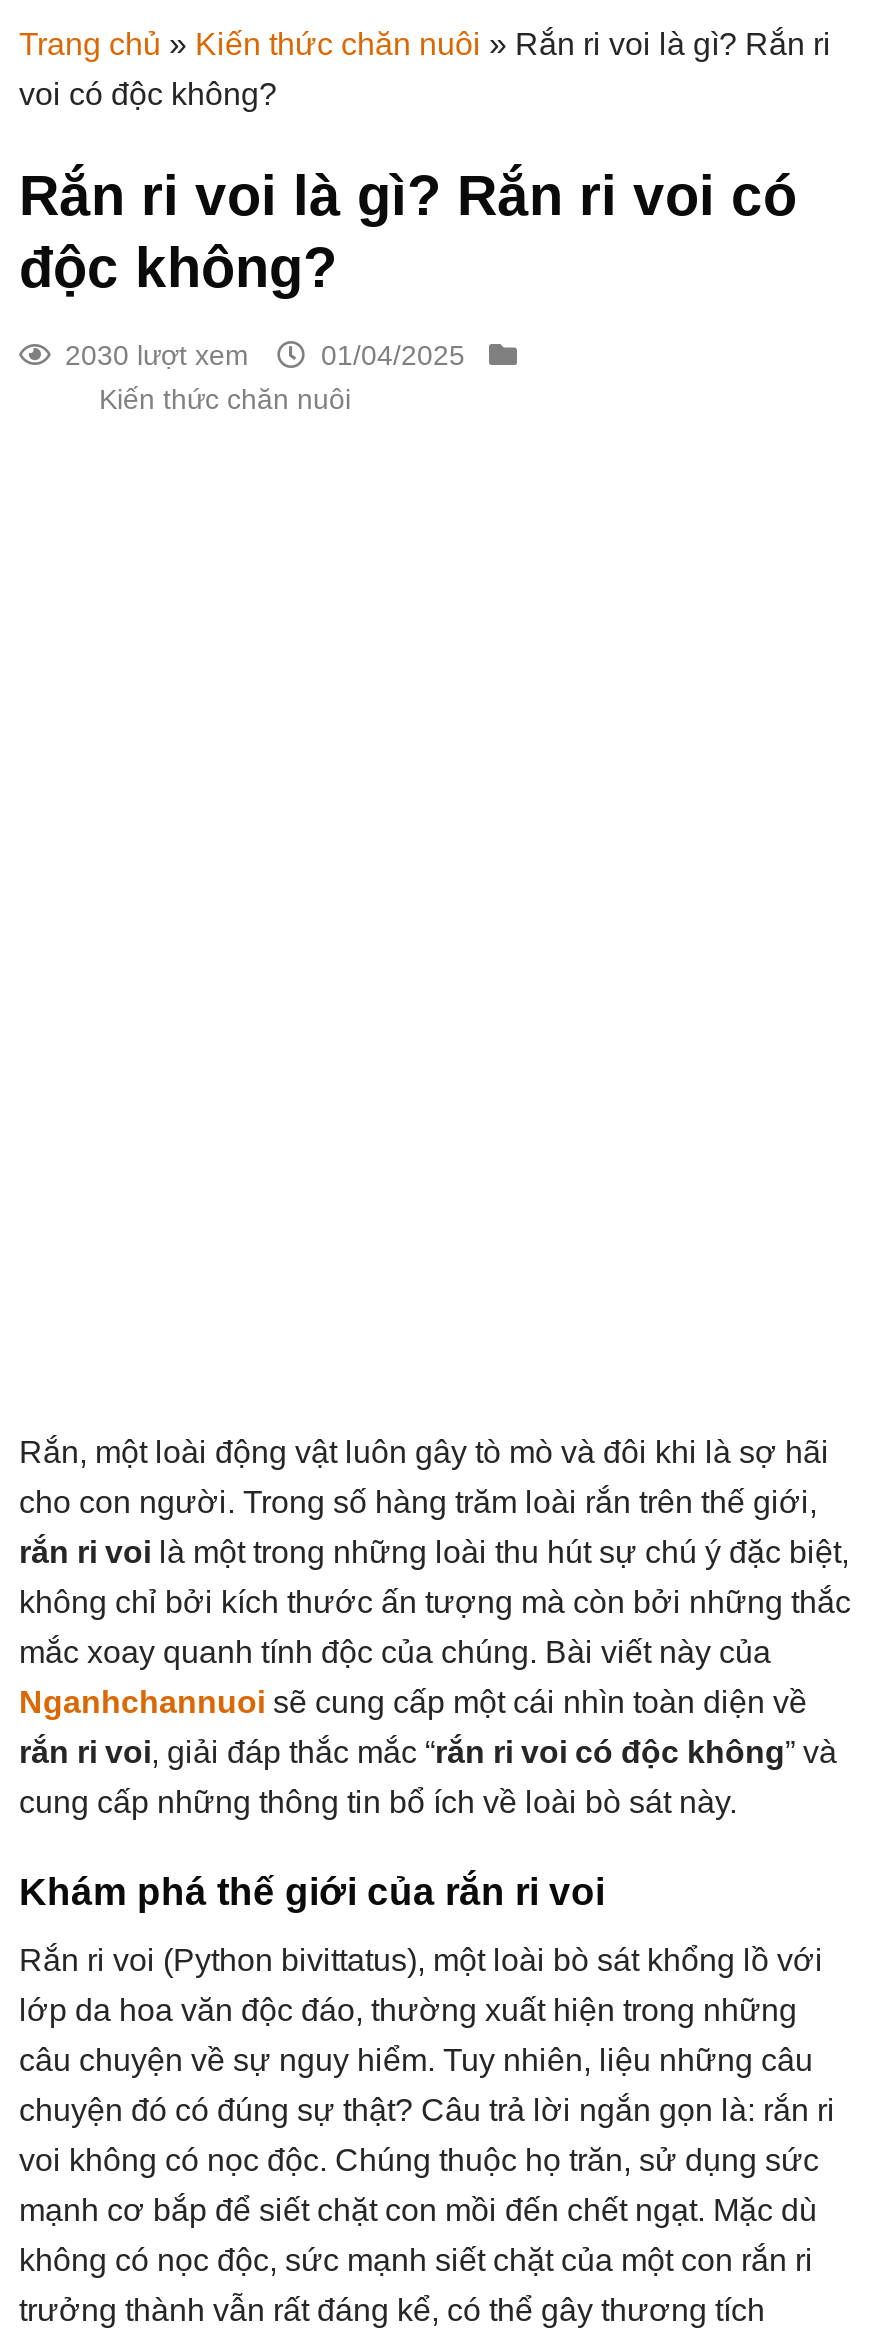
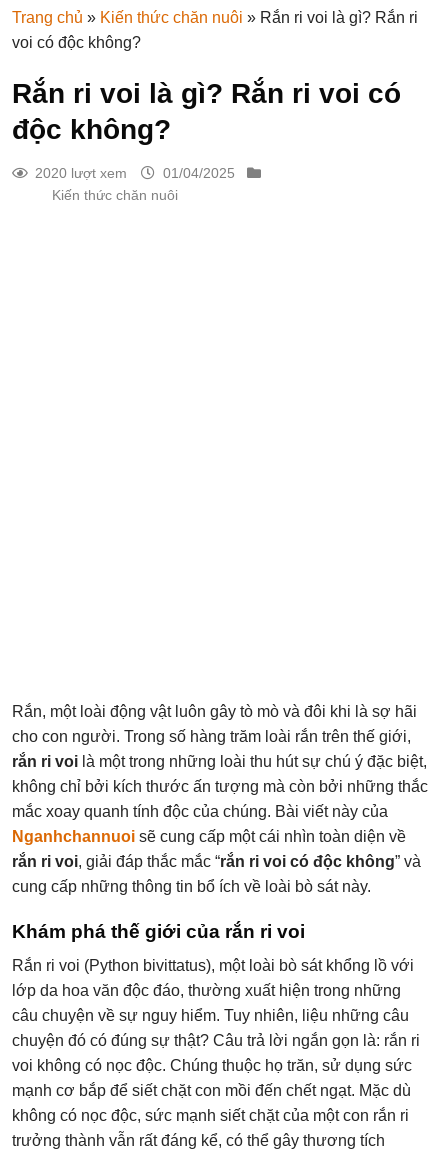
[57,339,465,371] 2030 lượt xem 01/04/2025 -> [31,165,235,181] 2020 lượt xem 01/04/2025

